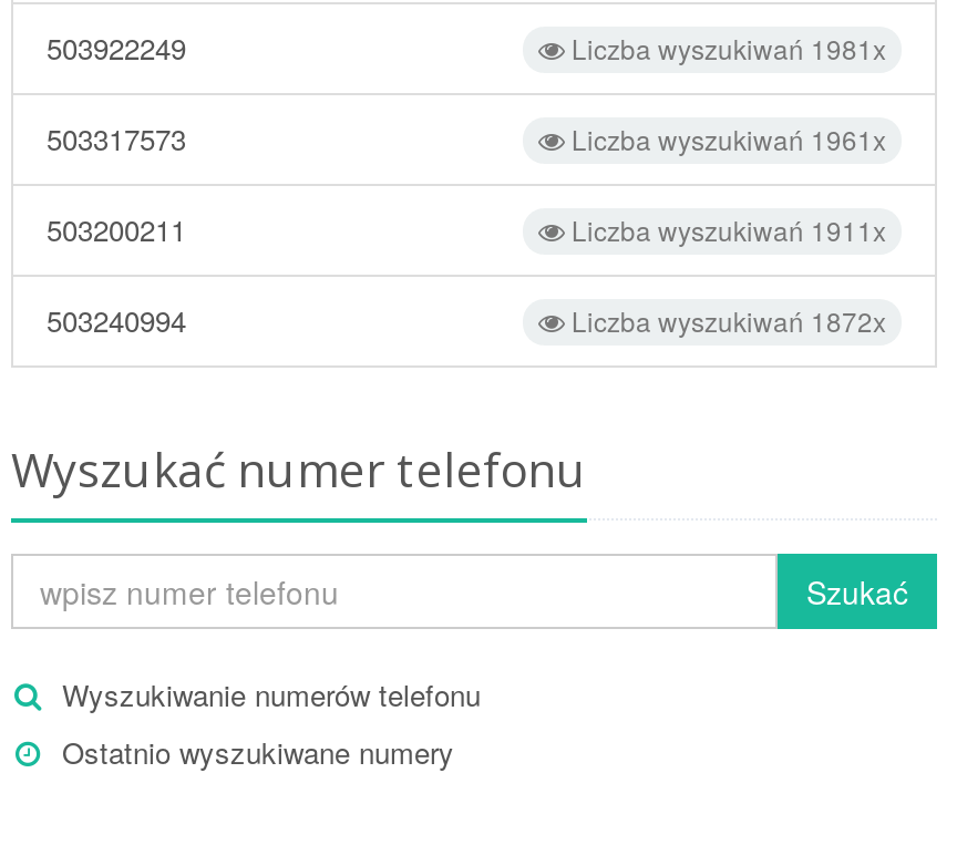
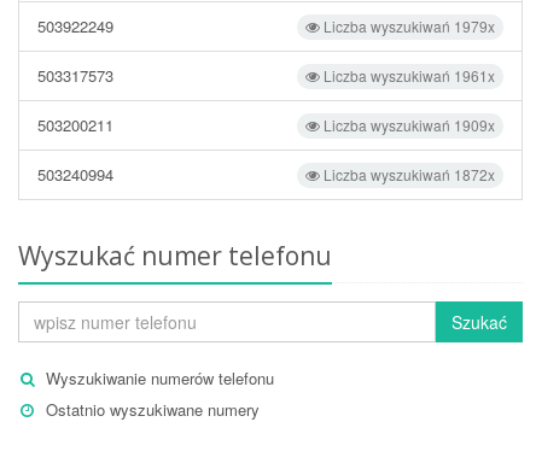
[565,29,886,66] Liczba wyszukiwań 1981x -> [320,16,495,36] Liczba wyszukiwań 1979x
[565,210,886,248] Liczba wyszukiwań 1911x -> [320,115,495,135] Liczba wyszukiwań 1909x

